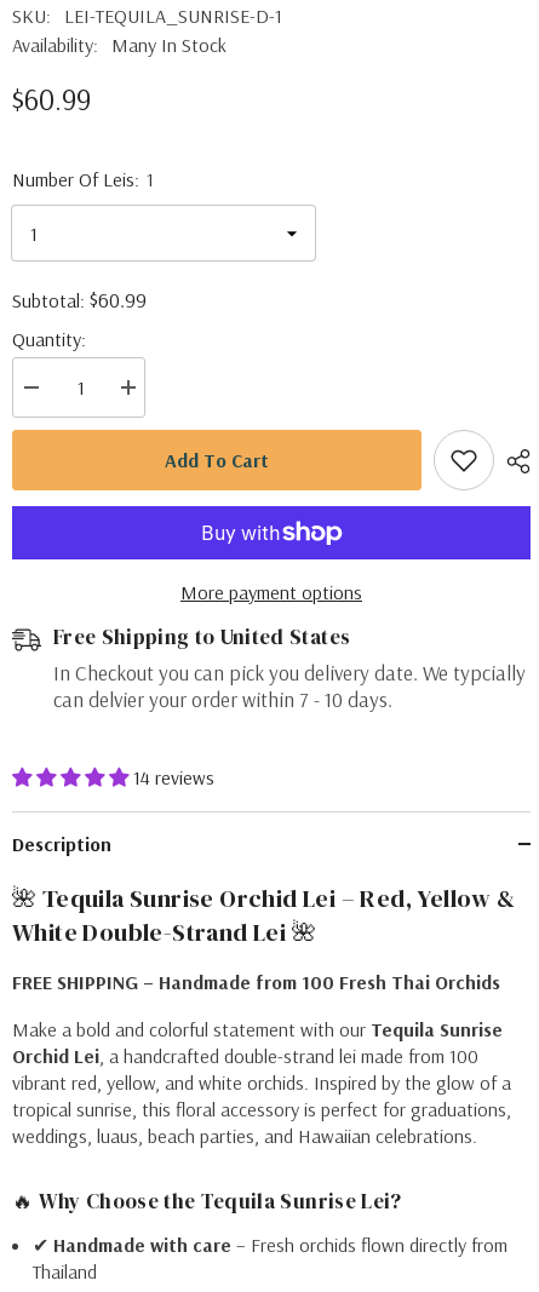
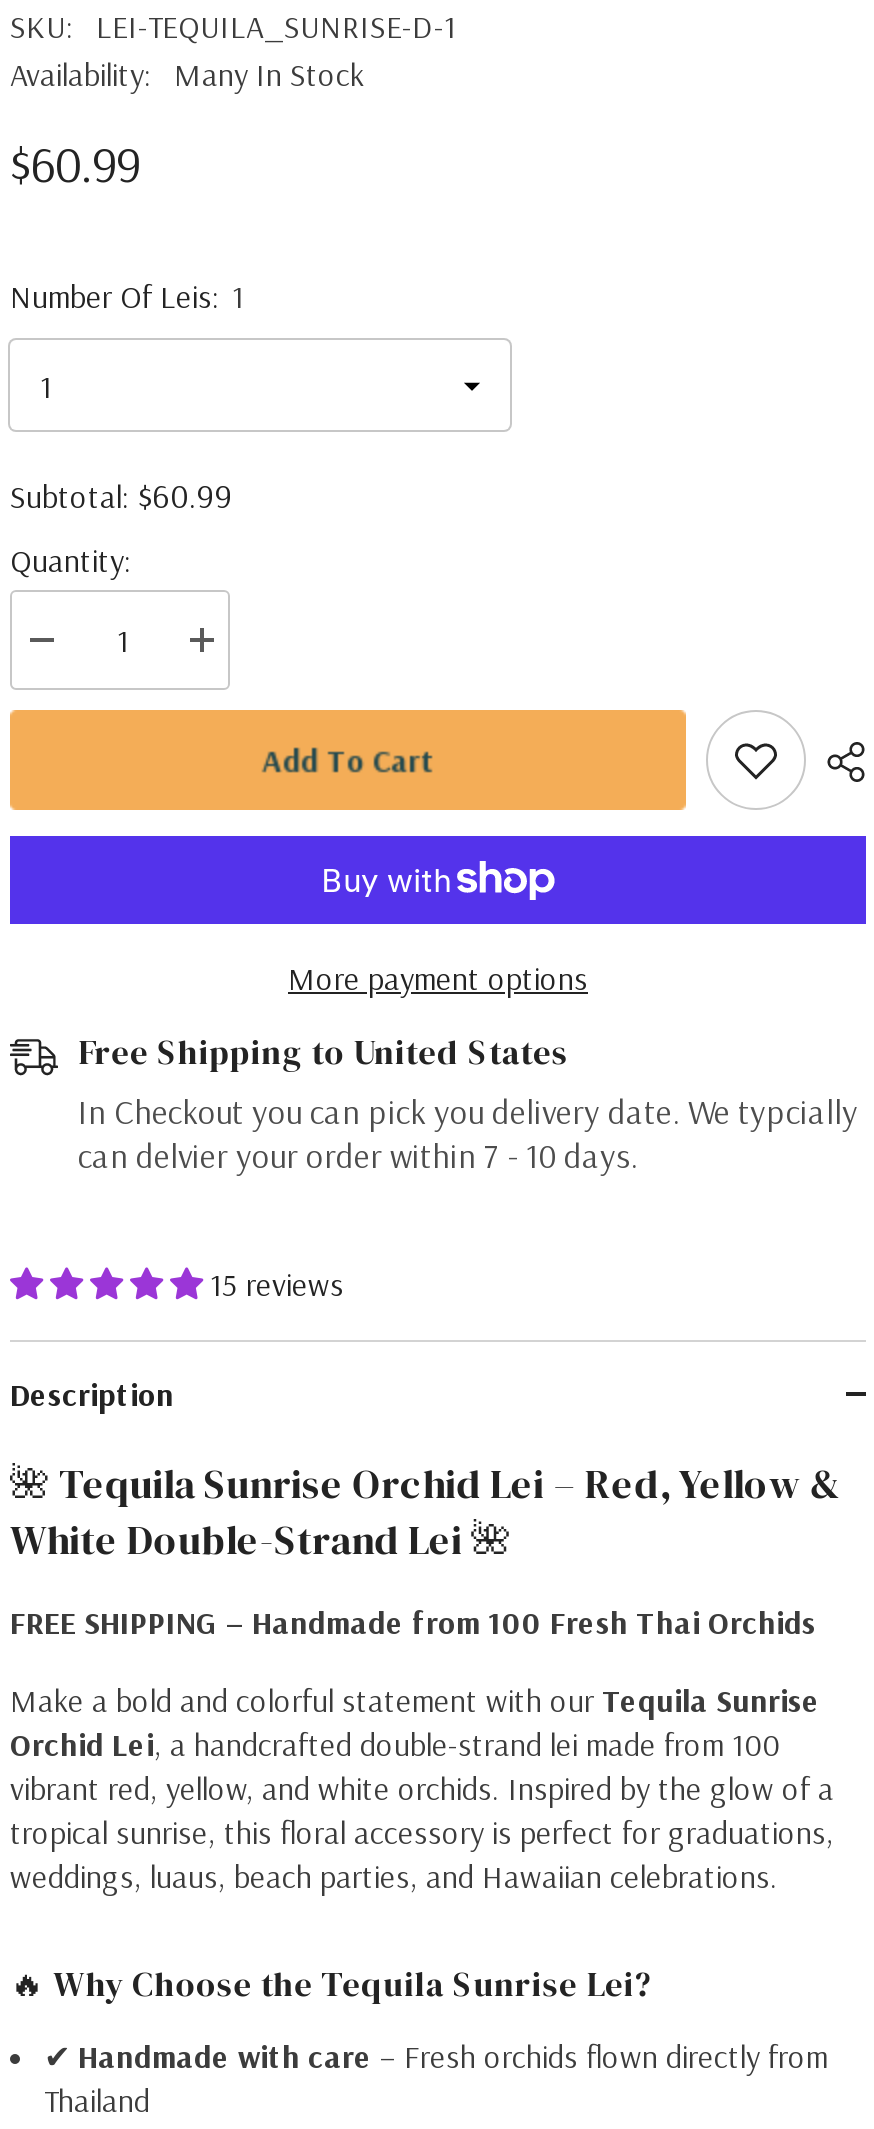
[133,765,214,789] 14 reviews -> [210,1264,344,1304] 15 reviews

